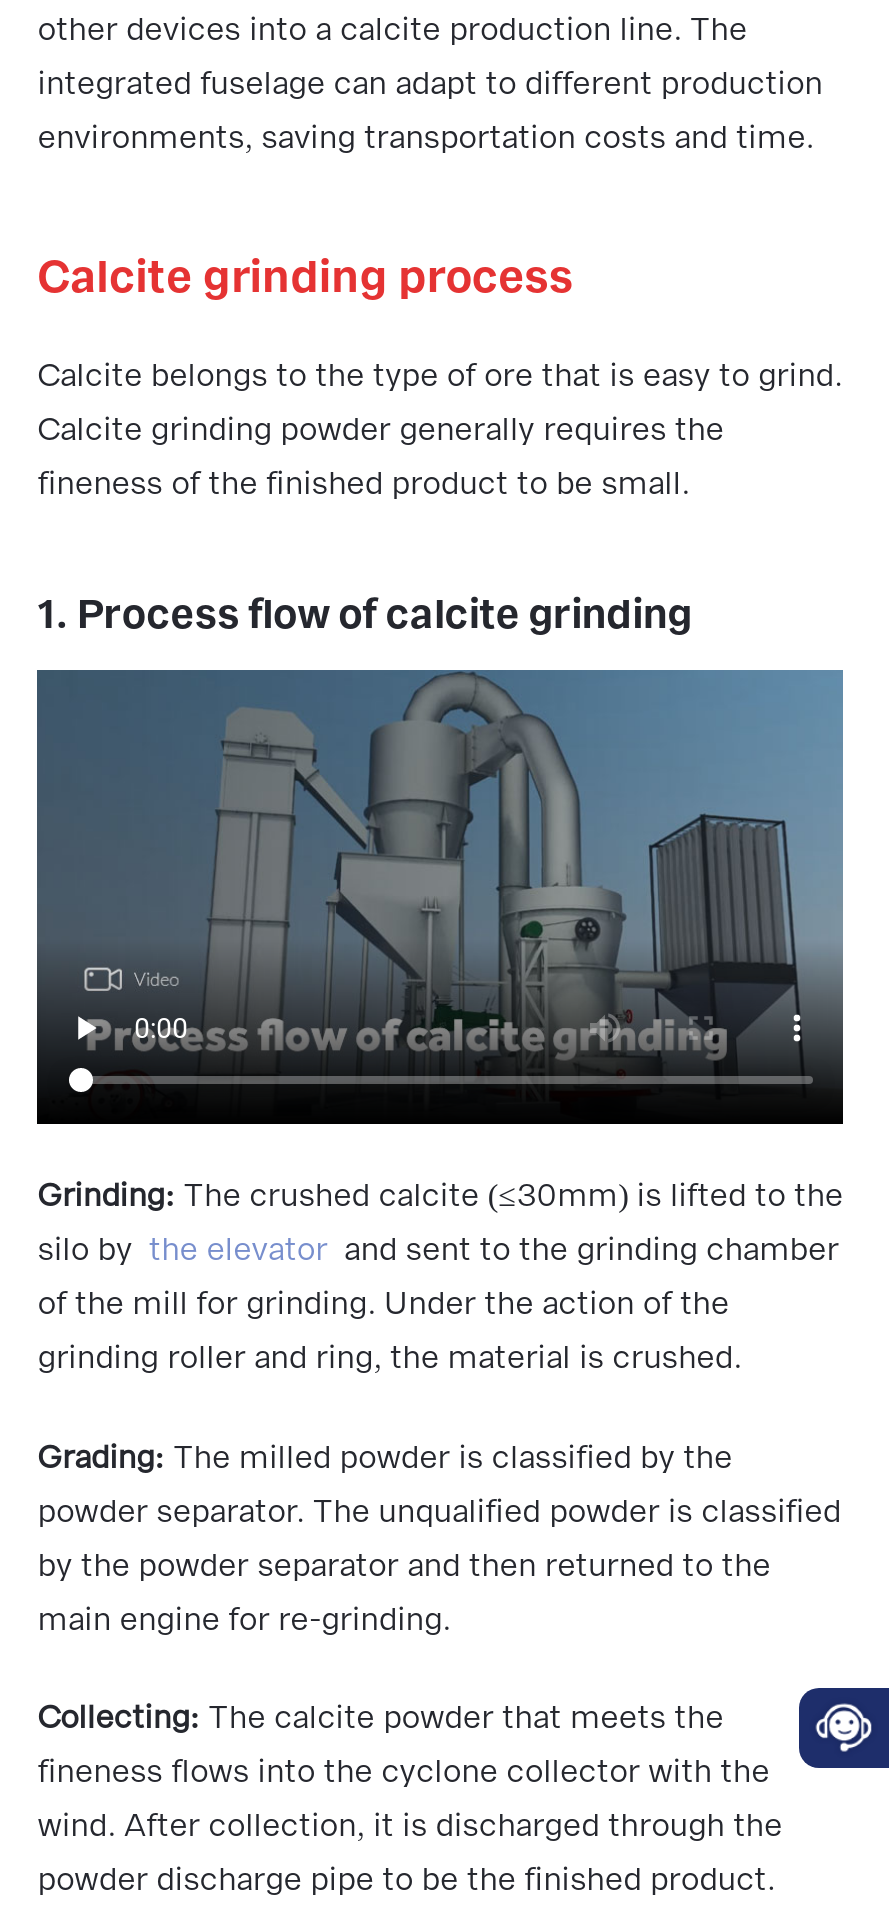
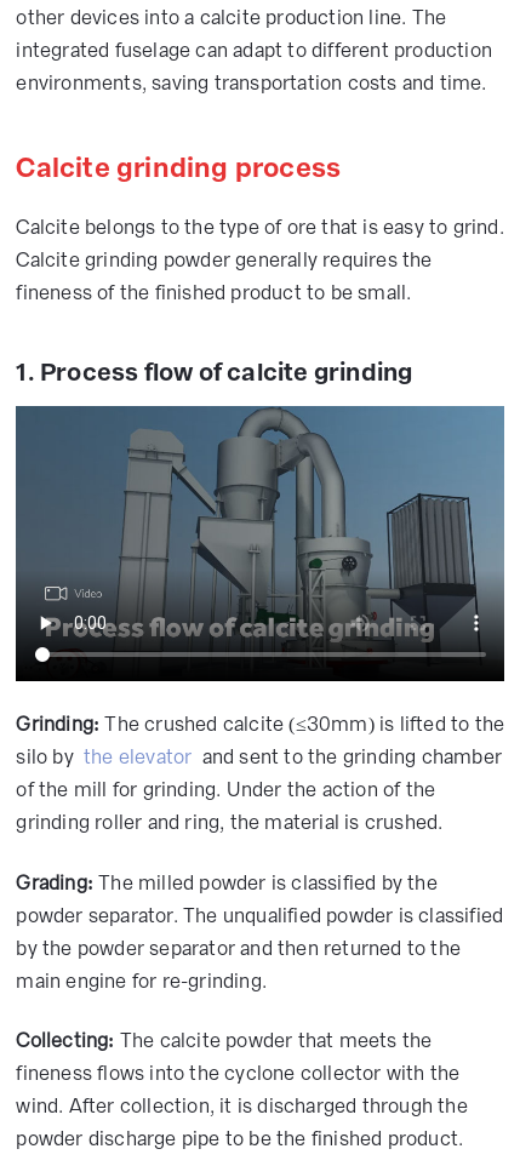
[797,1686,883,1770] [image] -> none

